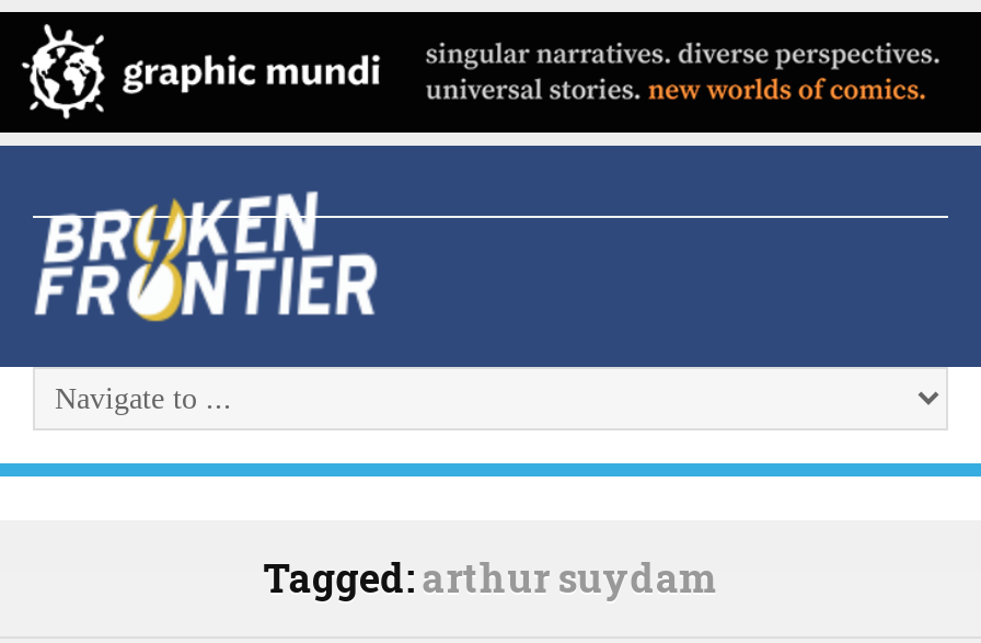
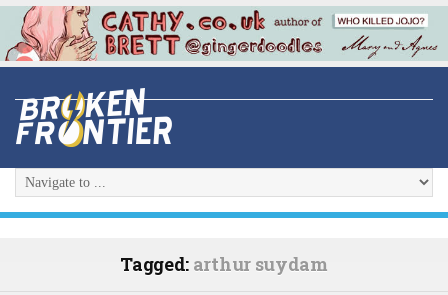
[7,10,974,135] [image] -> [3,5,445,62] [image]

